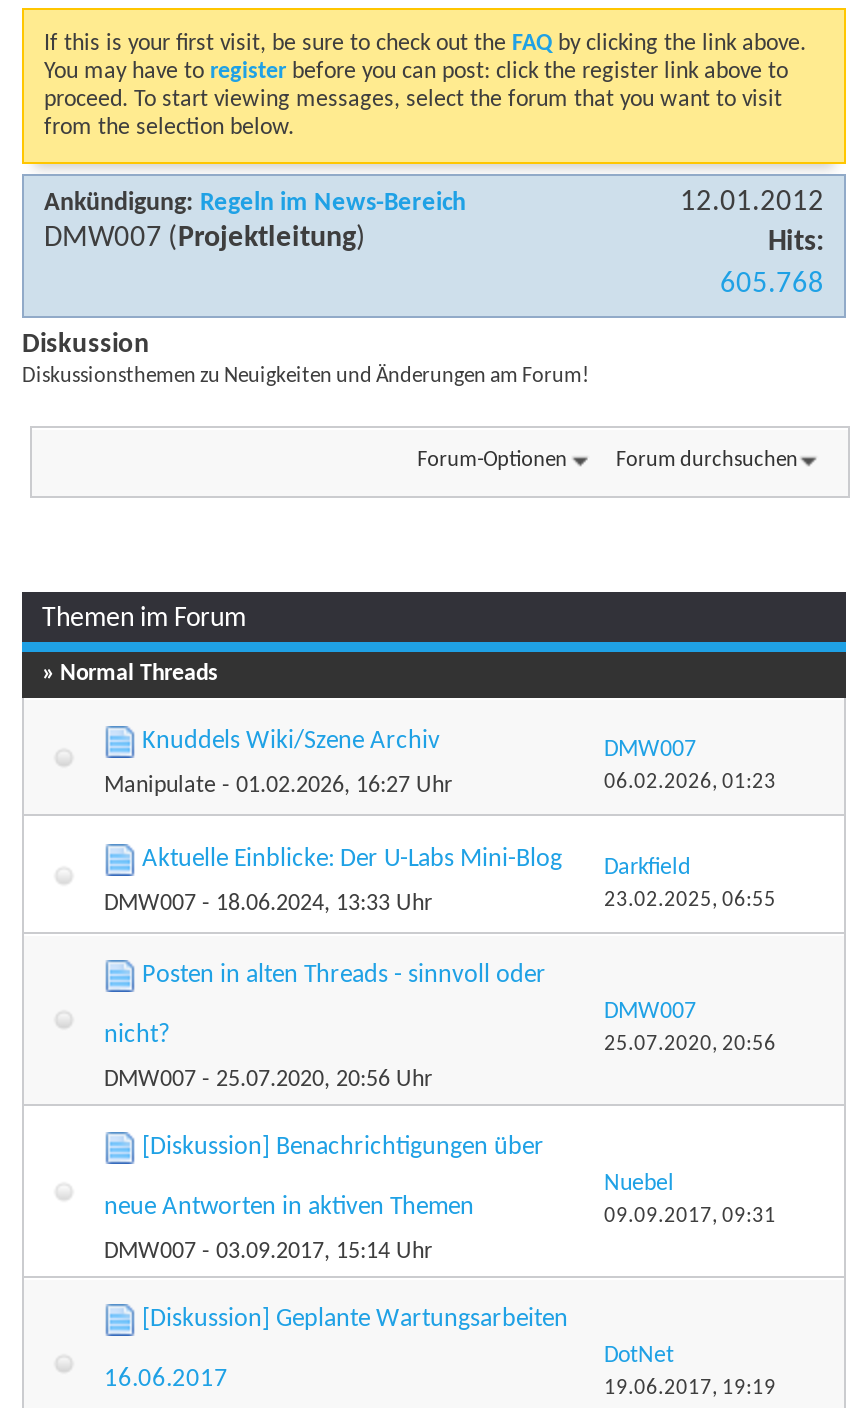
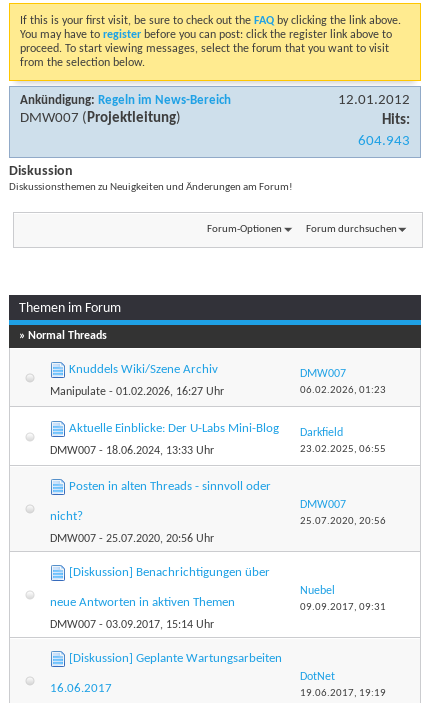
[720,270,824,300] 605.768 -> [358,134,410,149] 604.943

